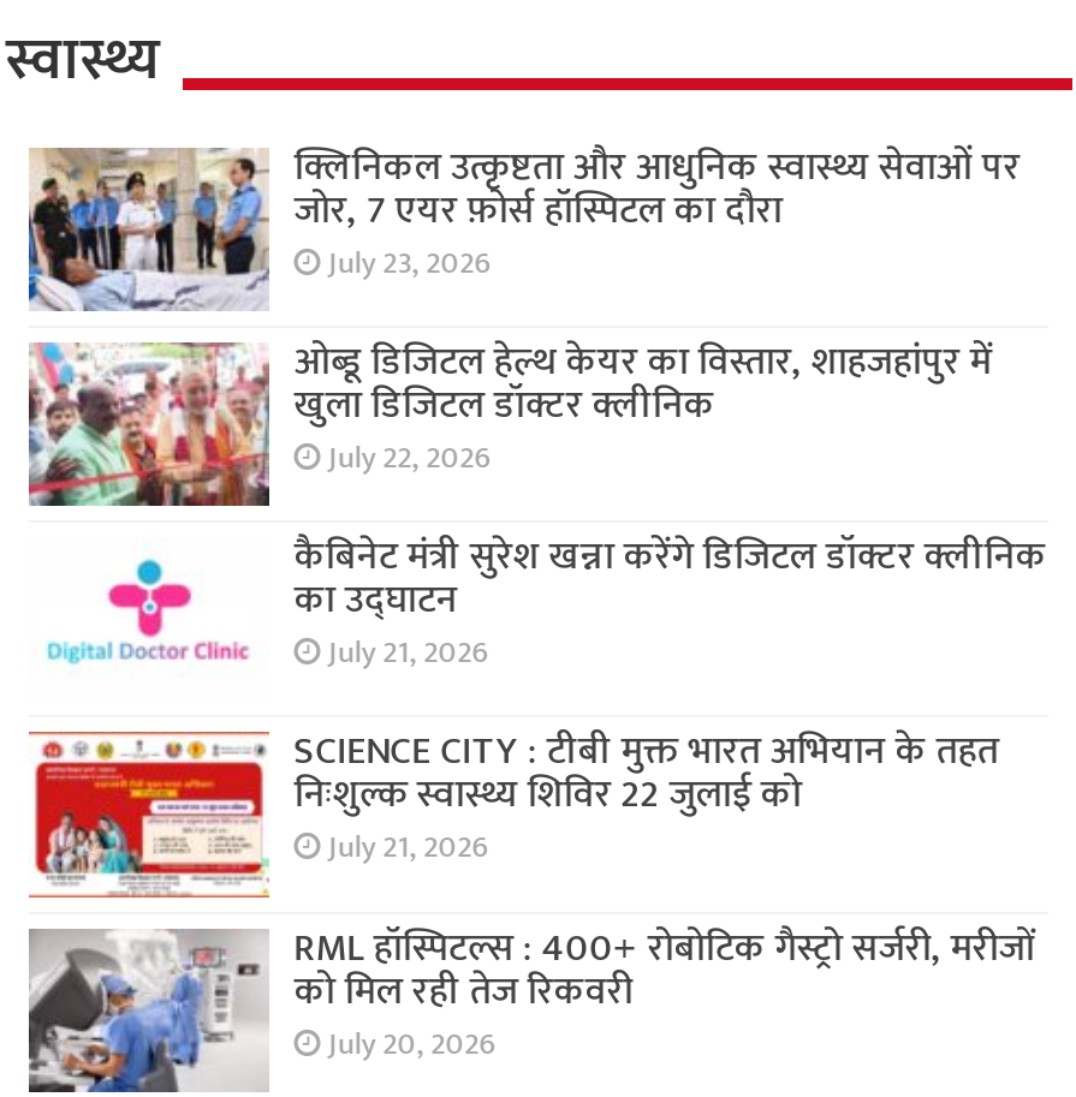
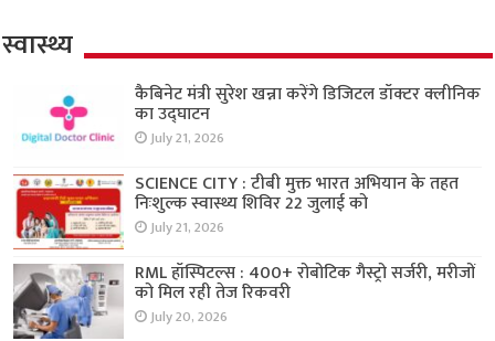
[26,135,1020,484] [image] | क्लिनिकल उत्कृष्टता और आधुनिक स्वास्थ्य सेवाओं पर | जोर, 7 एयर फ़ोर्स हॉस्पिटल का दौरा | July 23, 2026 | ओब्डू डिजिटल हेल्थ केयर का विस्तार, शाहजहांपुर में | खुला डिजिटल डॉक्टर क्लीनिक | July 22, 2026 -> none
[26,340,272,508] [image] -> none

